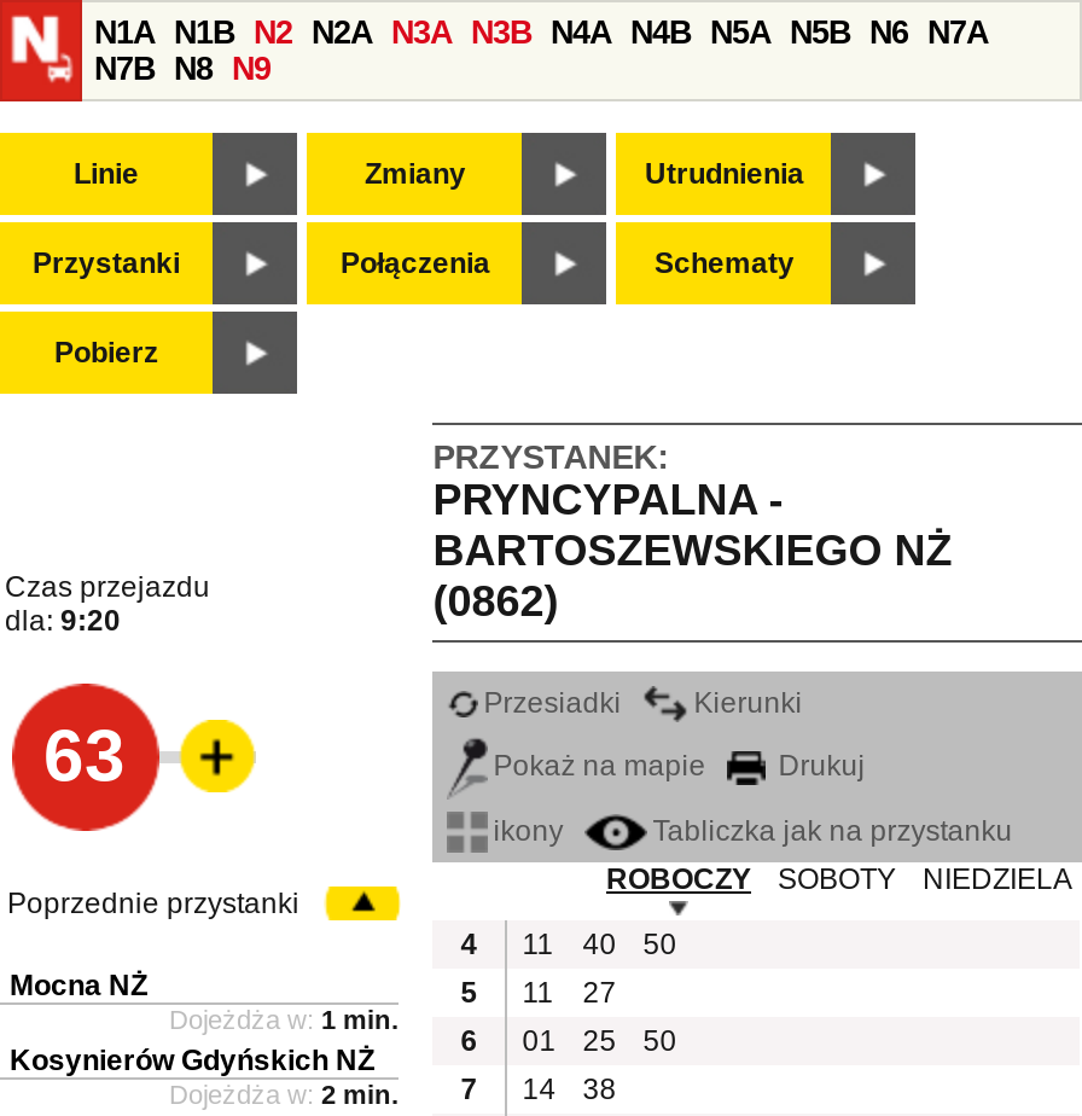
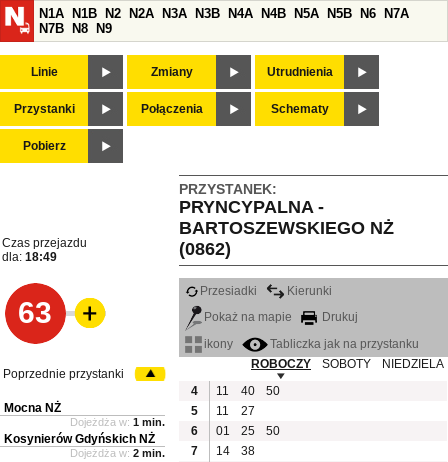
[5,604,121,638] dla: 9:20 -> [2,250,57,264] dla: 18:49

